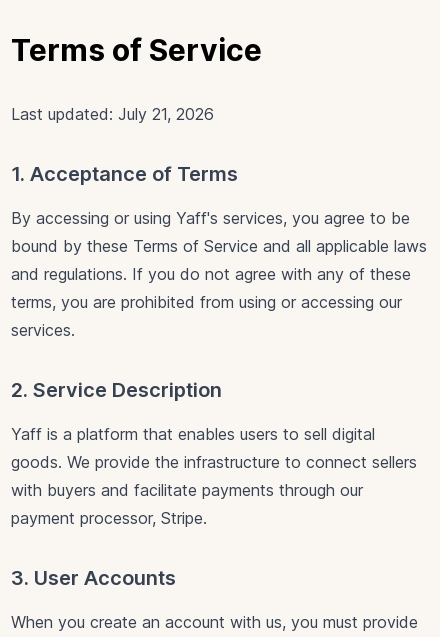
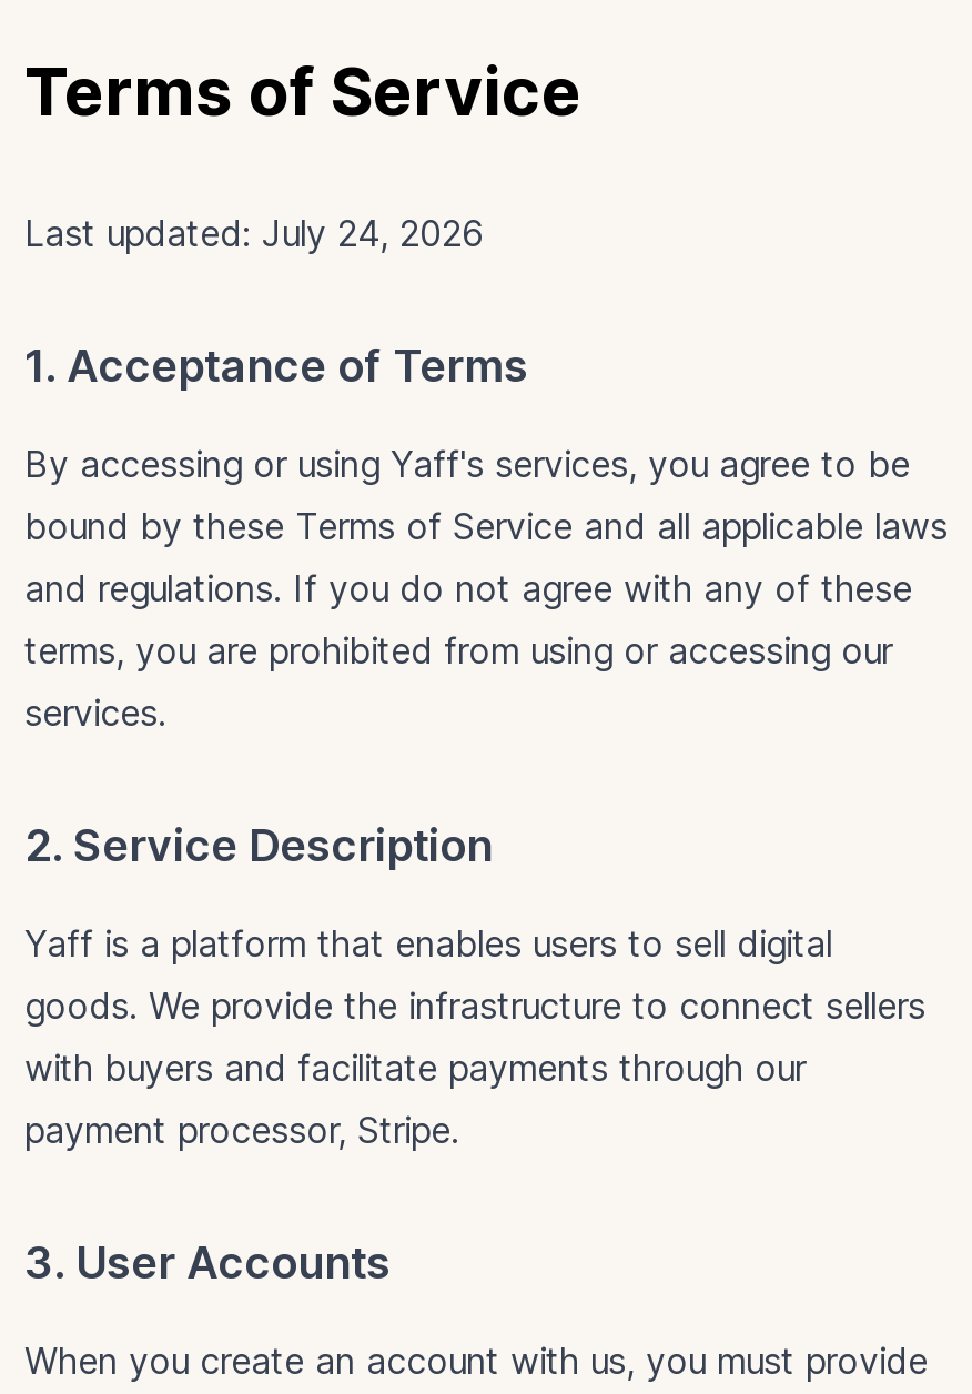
[11,104,214,124] Last updated: July 21, 2026 -> [24,211,484,255] Last updated: July 24, 2026

